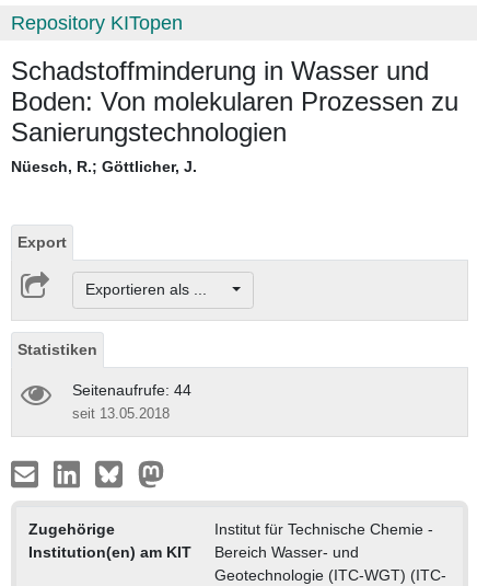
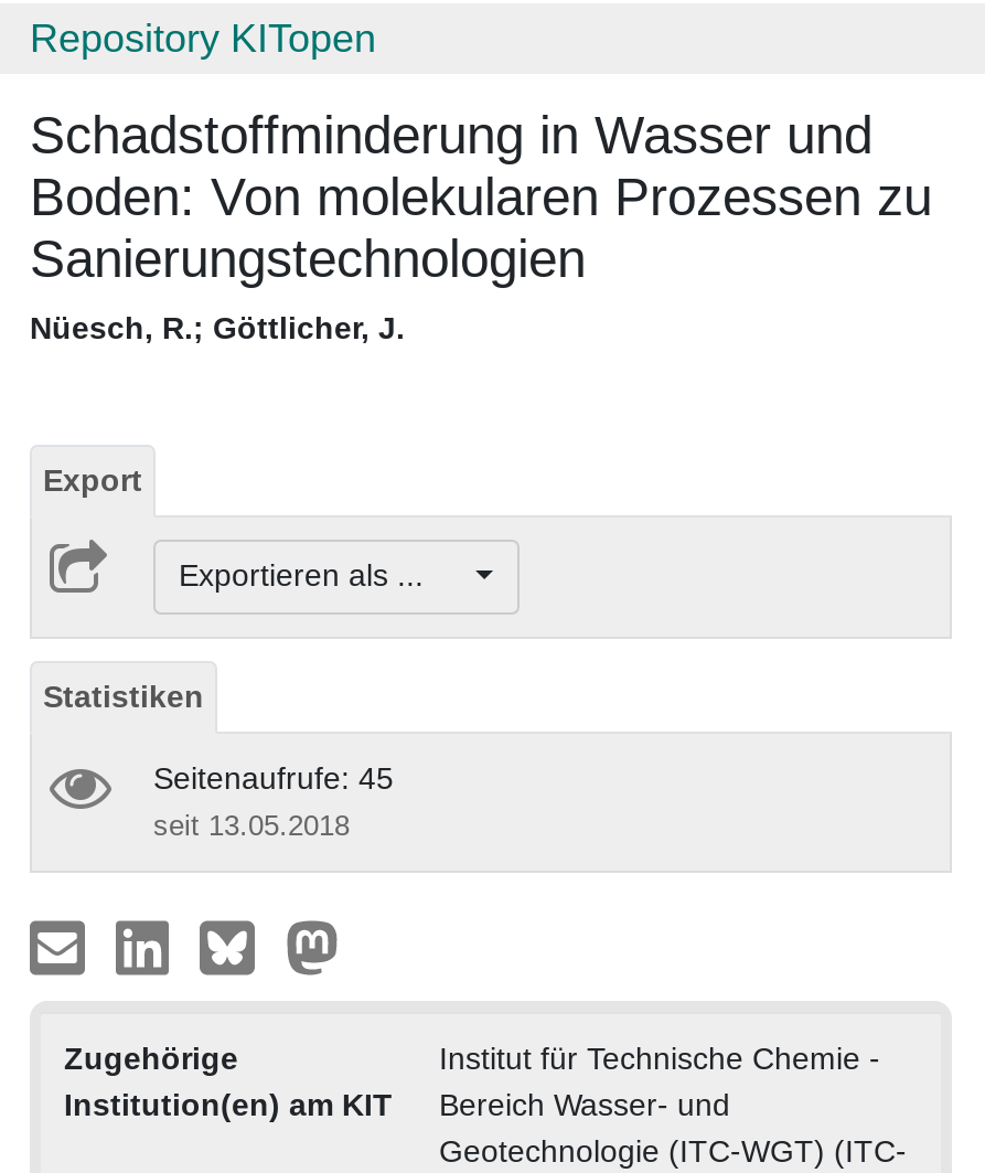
[72,381,191,398] Seitenaufrufe: 44 -> [153,759,394,795] Seitenaufrufe: 45

